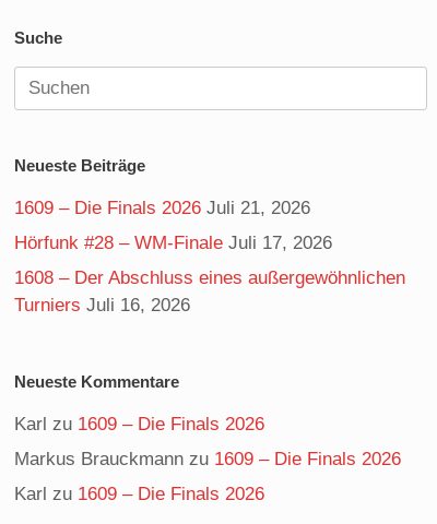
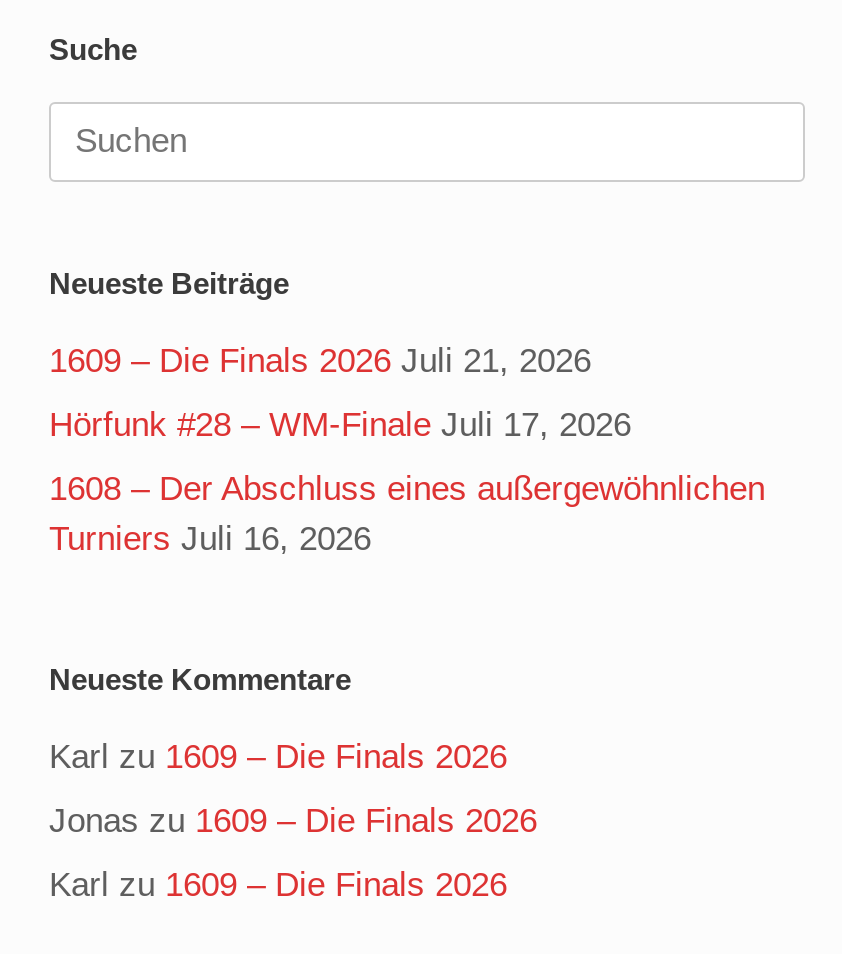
[14,449,401,469] Markus Brauckmann zu 1609 – Die Finals 2026 -> [49,802,537,840] Jonas zu 1609 – Die Finals 2026

